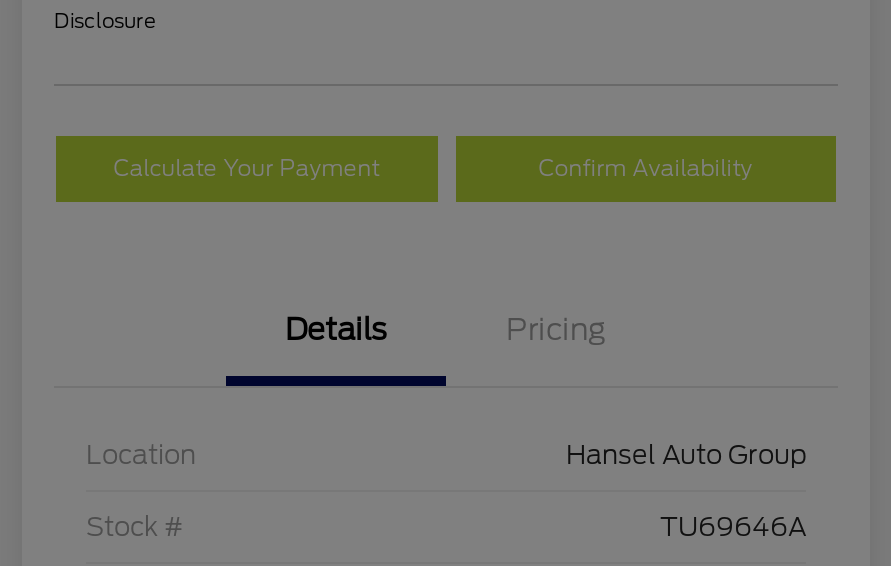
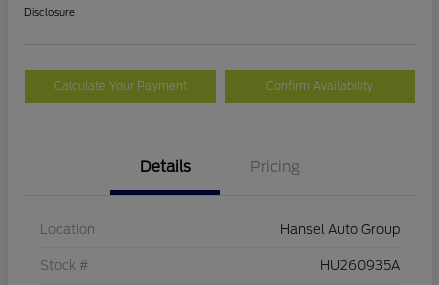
[660,512,806,542] TU69646A -> [320,258,400,273] HU260935A

